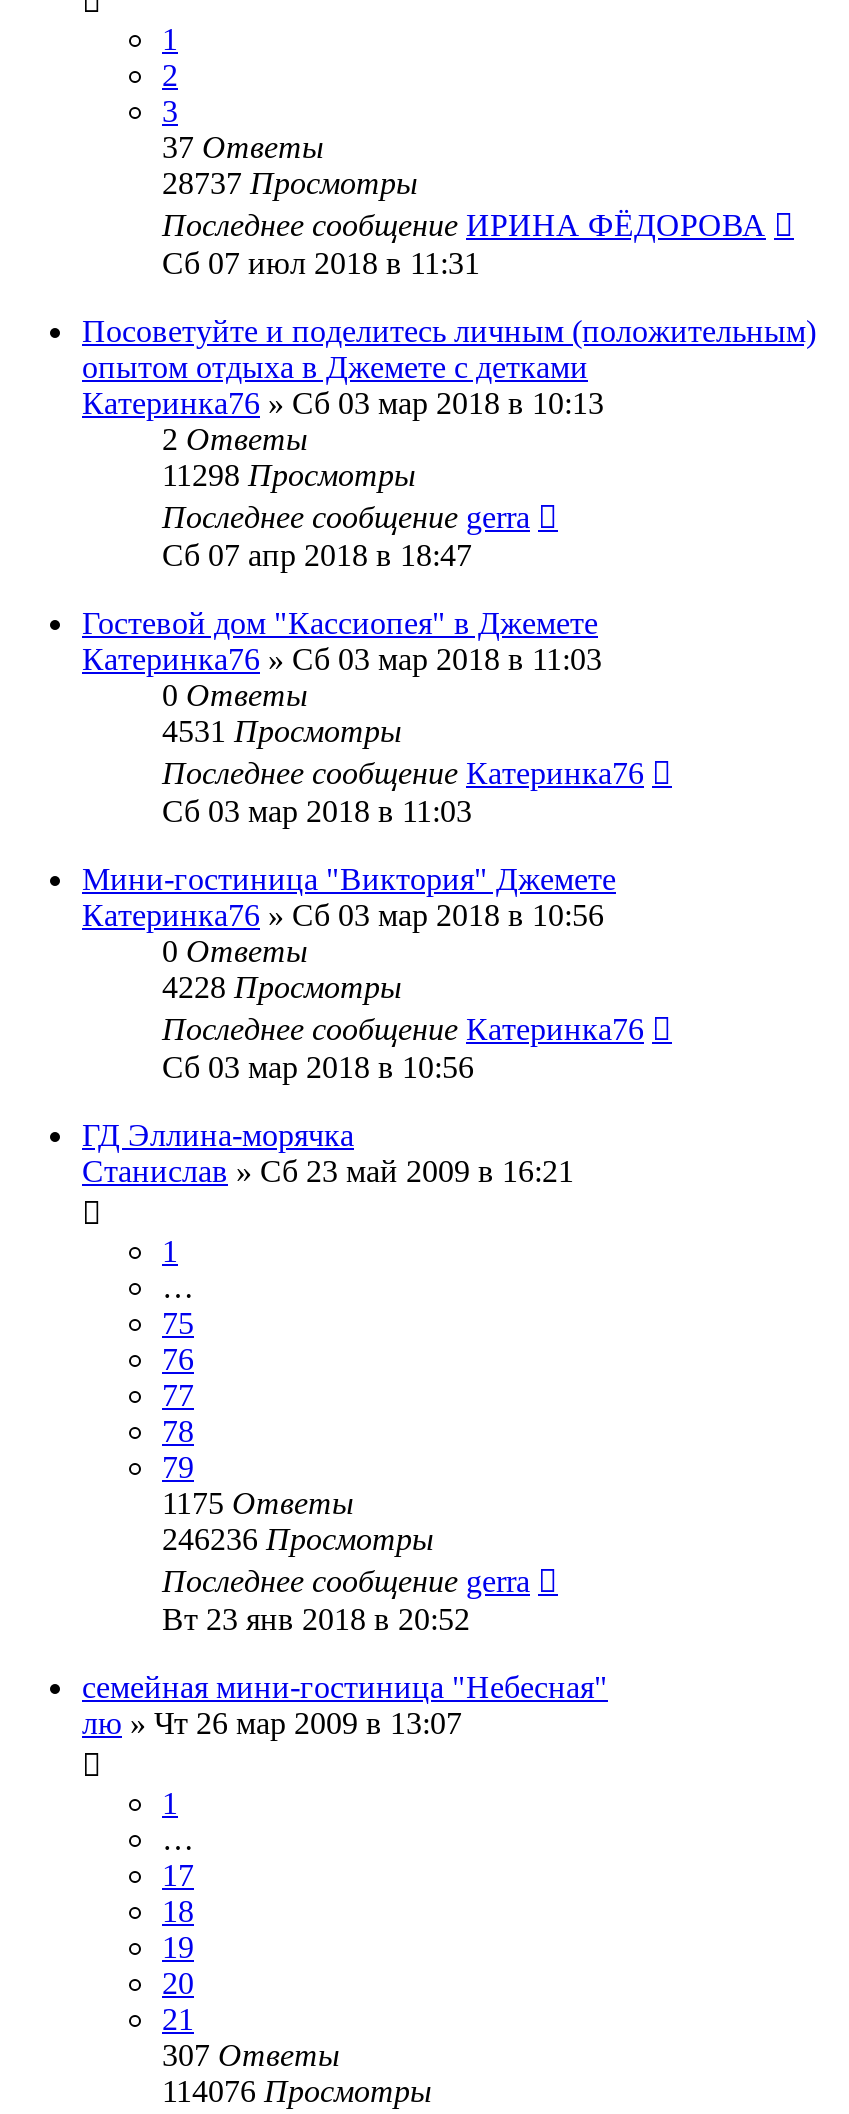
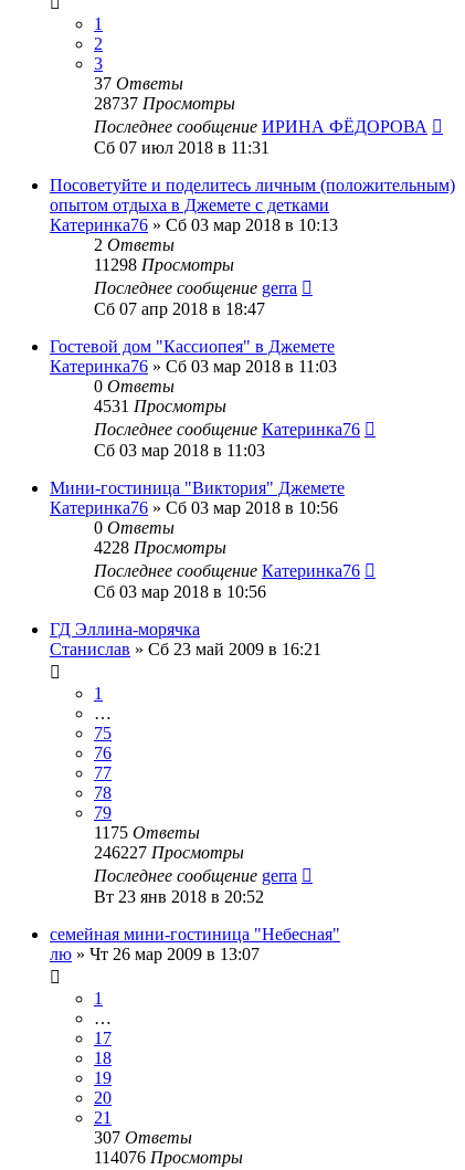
[162,1522,434,1556] 246236 Просмотры -> [94,843,244,862] 246227 Просмотры

